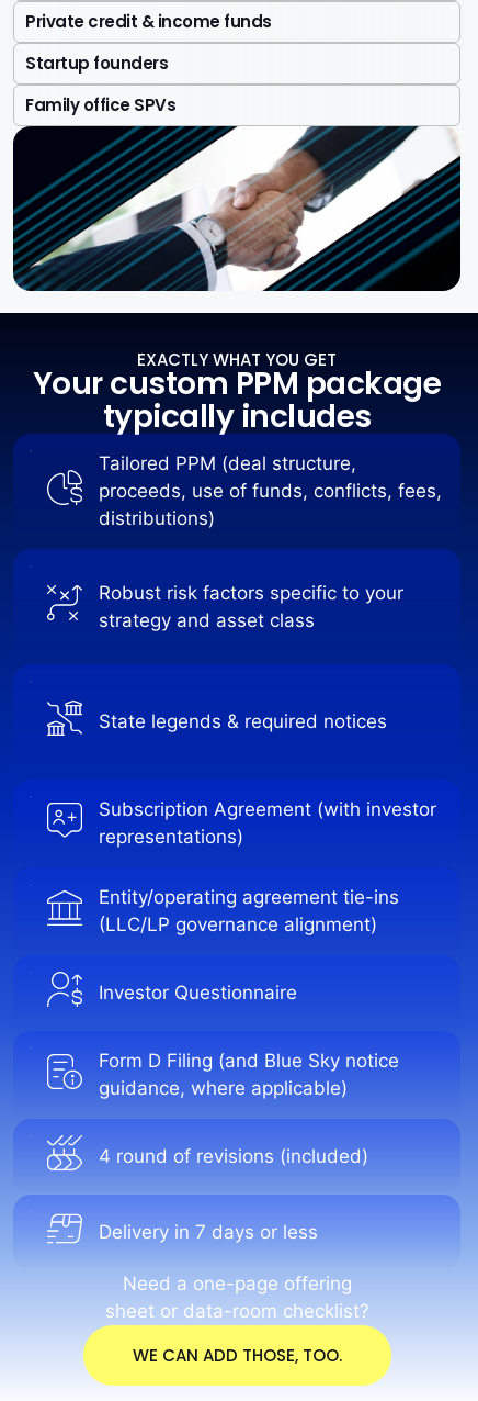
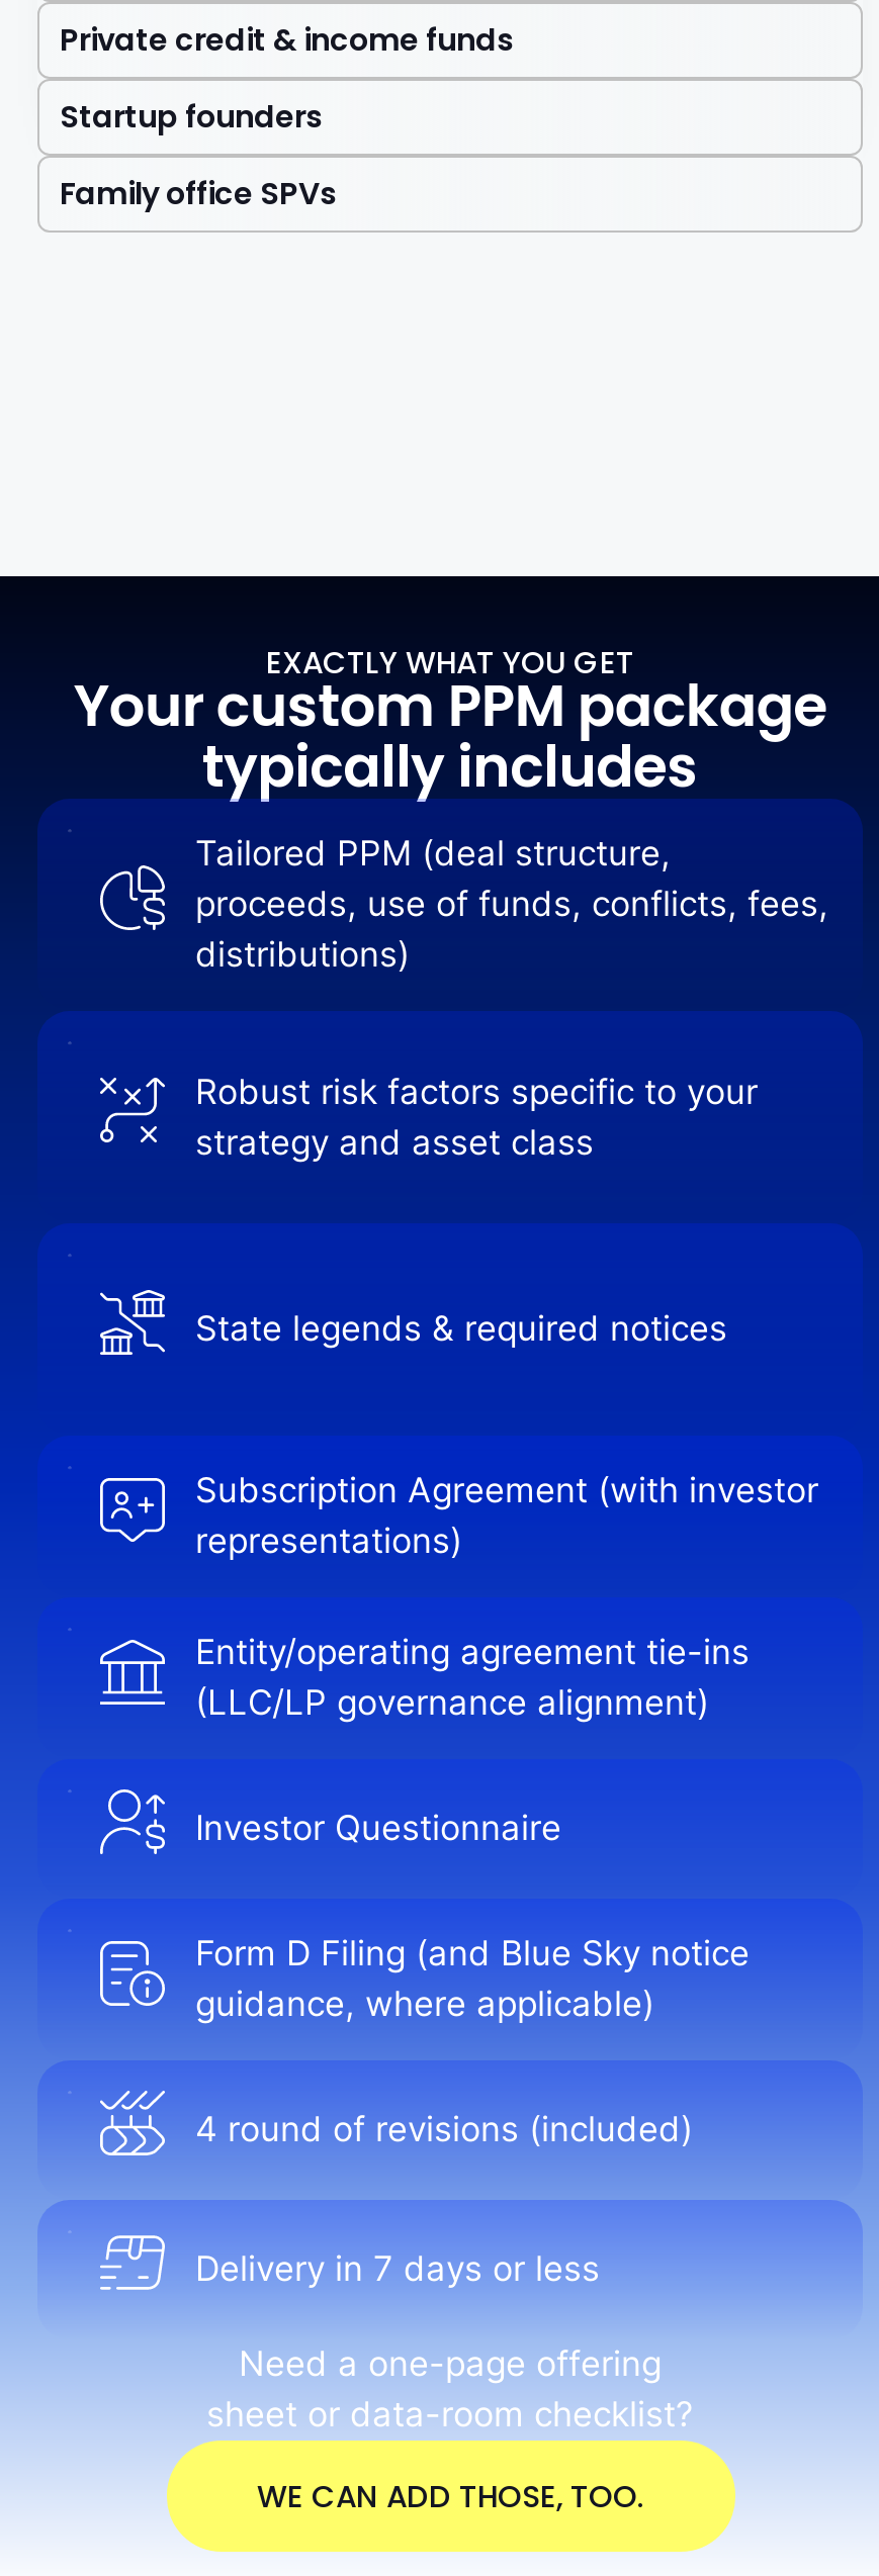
[12,125,462,292] [image] -> none

